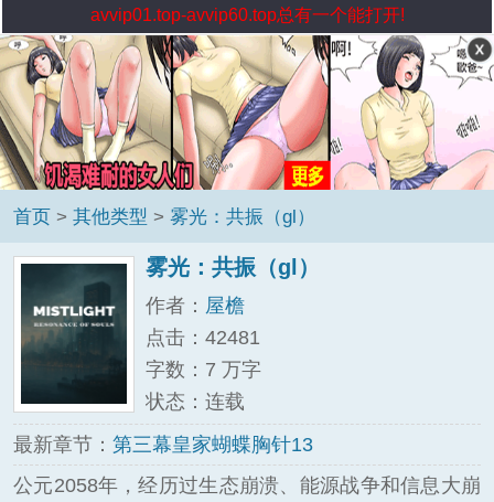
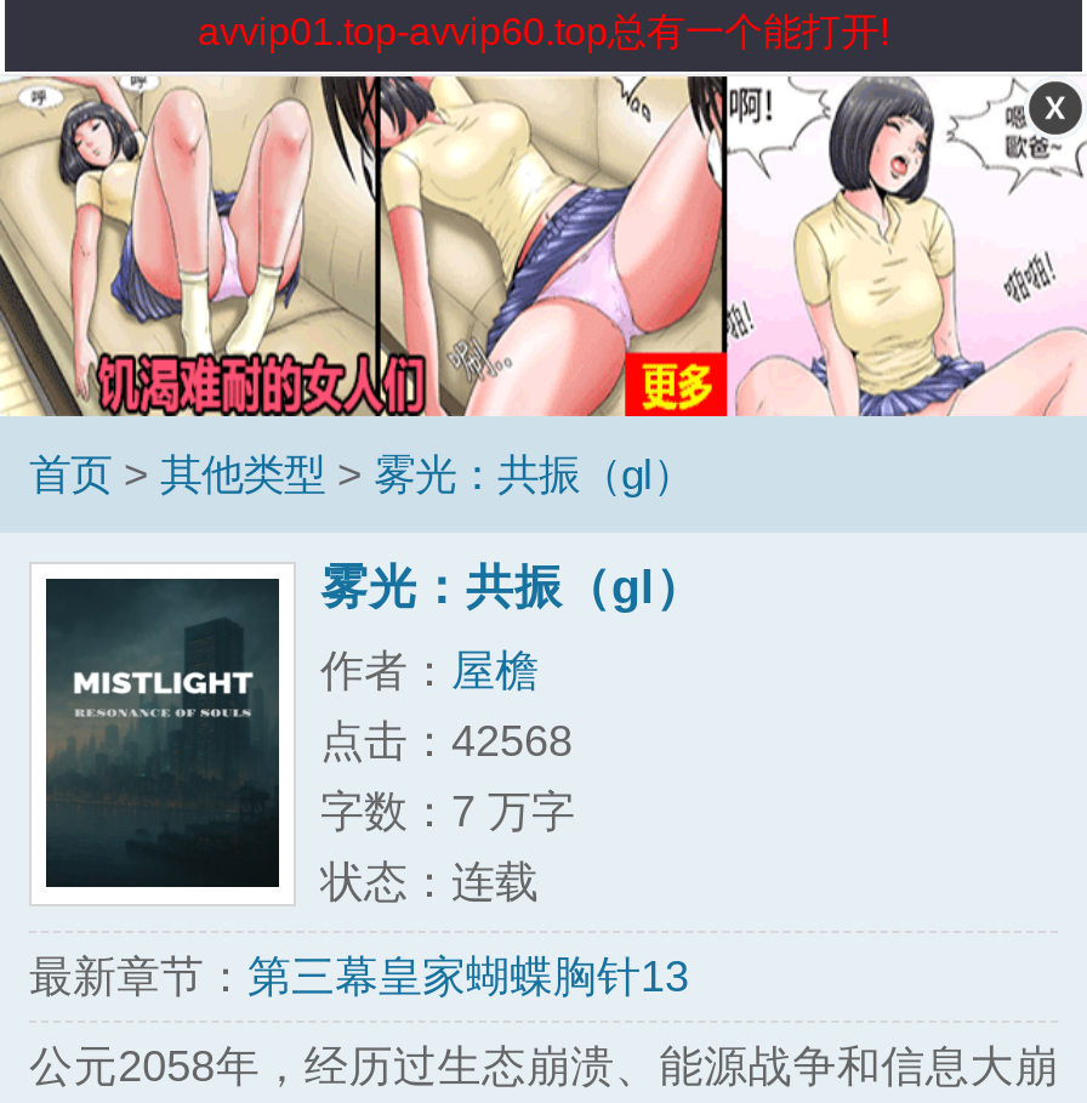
[146,327,260,349] 点击：42481 -> [320,717,573,766] 点击：42568

